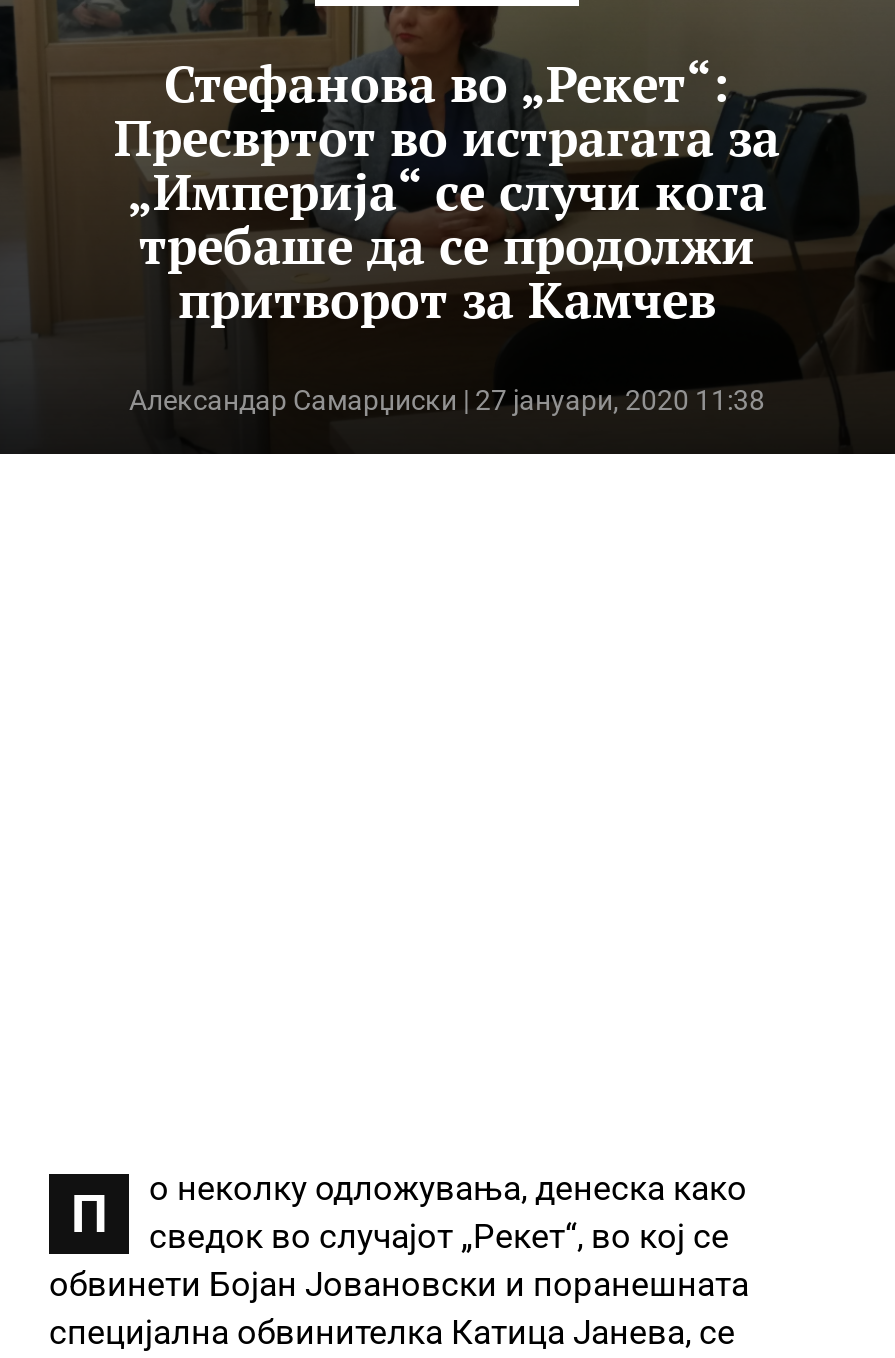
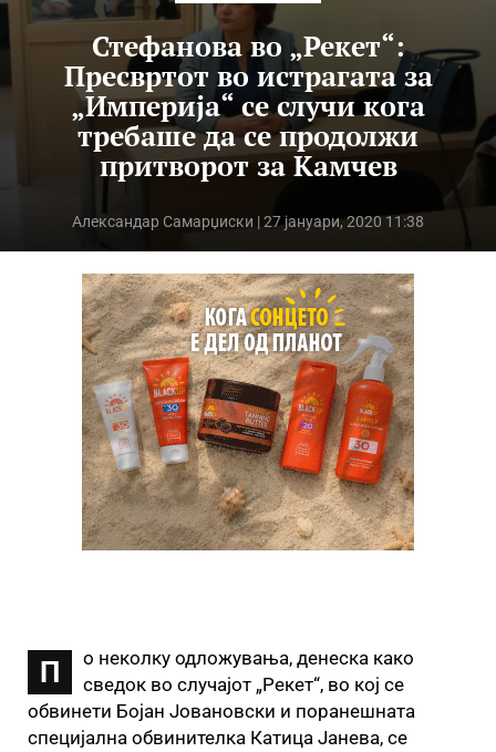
none -> [81,272,415,552] [image]

